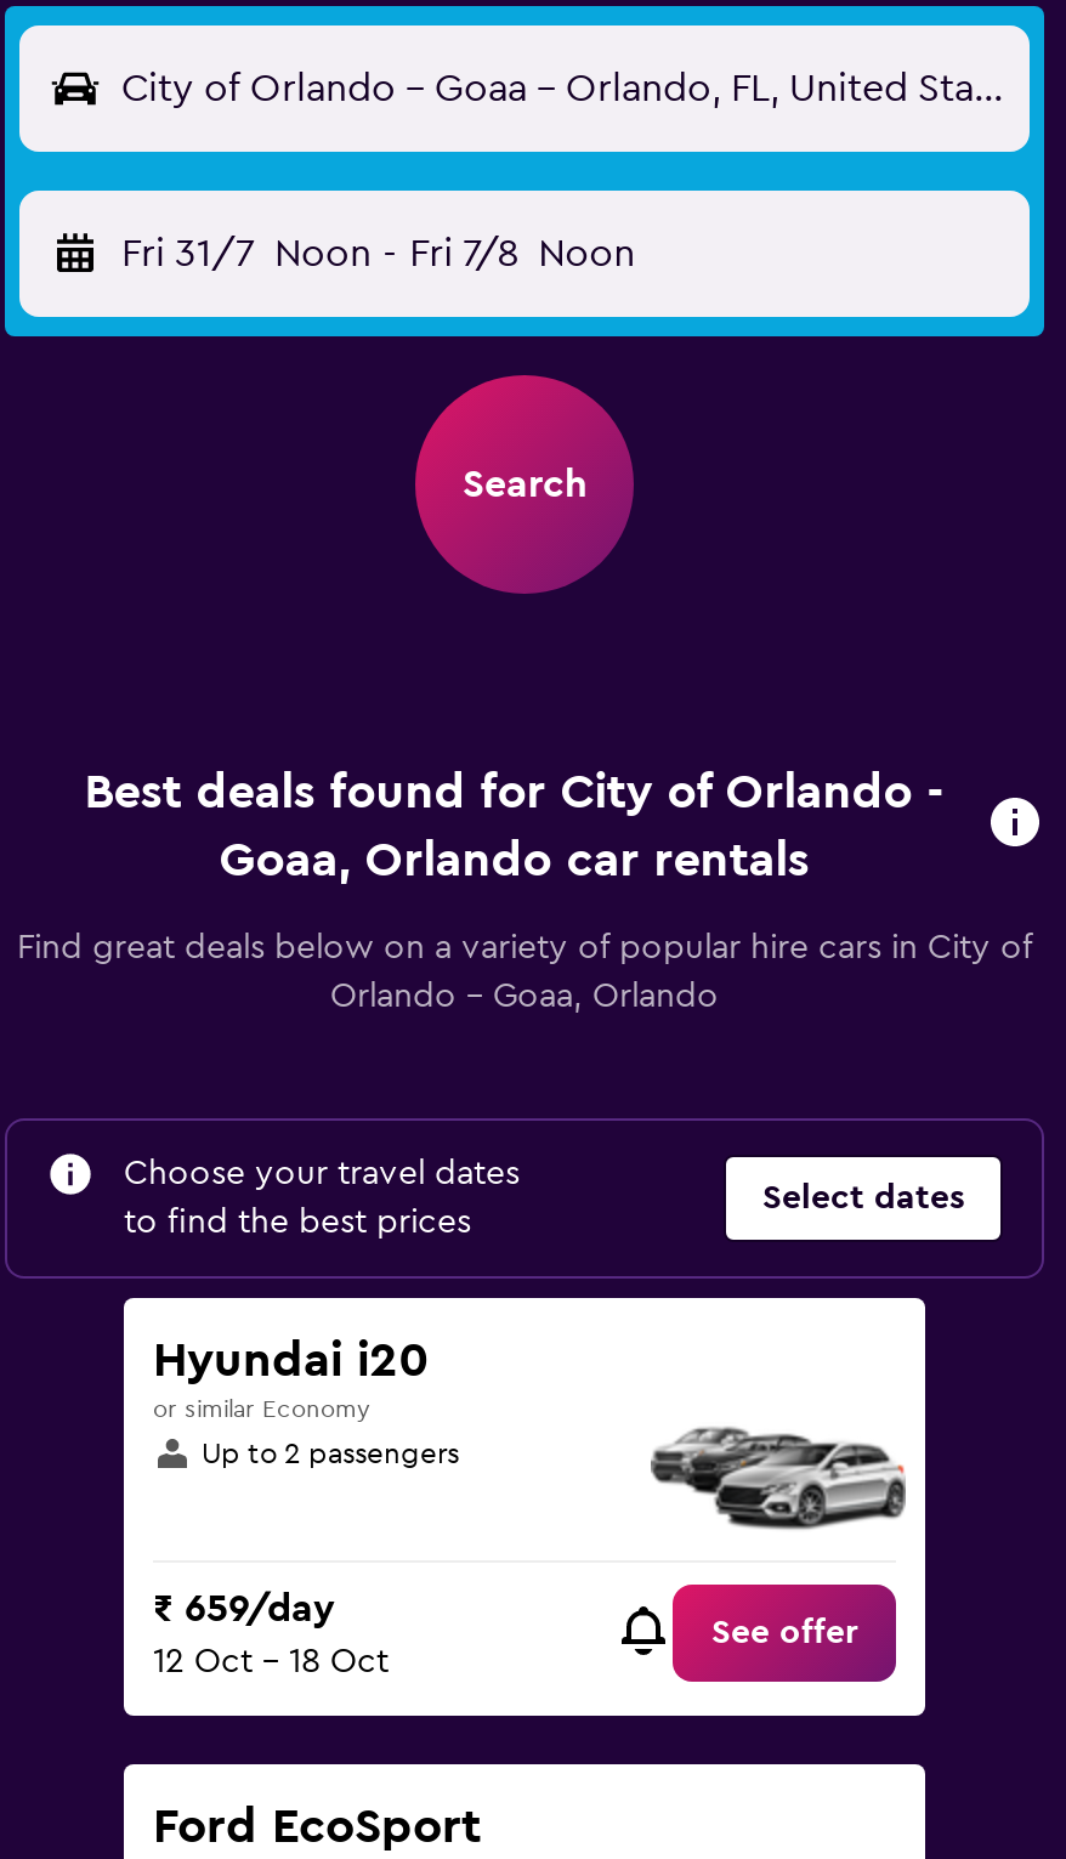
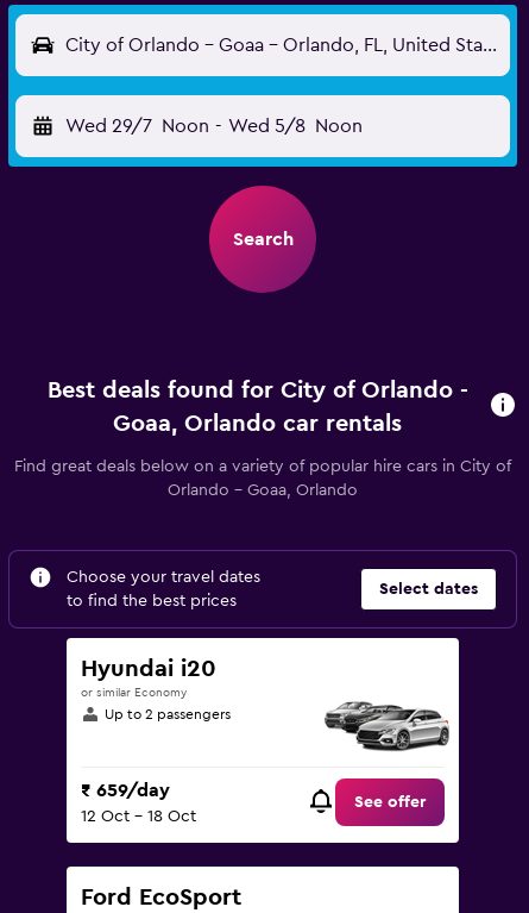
[121,234,635,273] Fri 31/7 Noon - Fri 7/8 Noon -> [65,117,362,136] Wed 29/7 Noon - Wed 5/8 Noon

